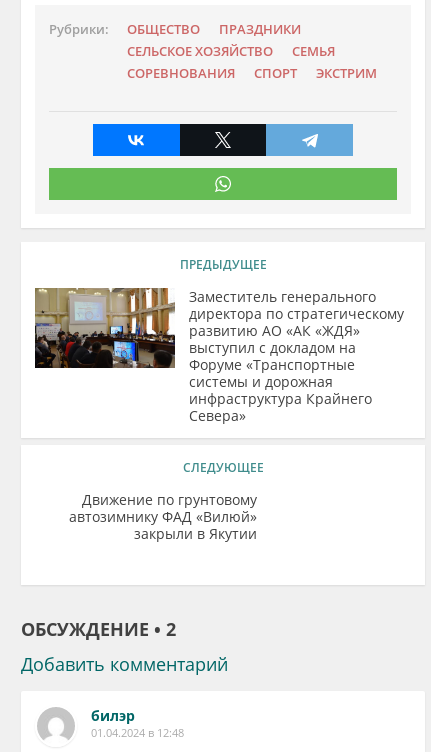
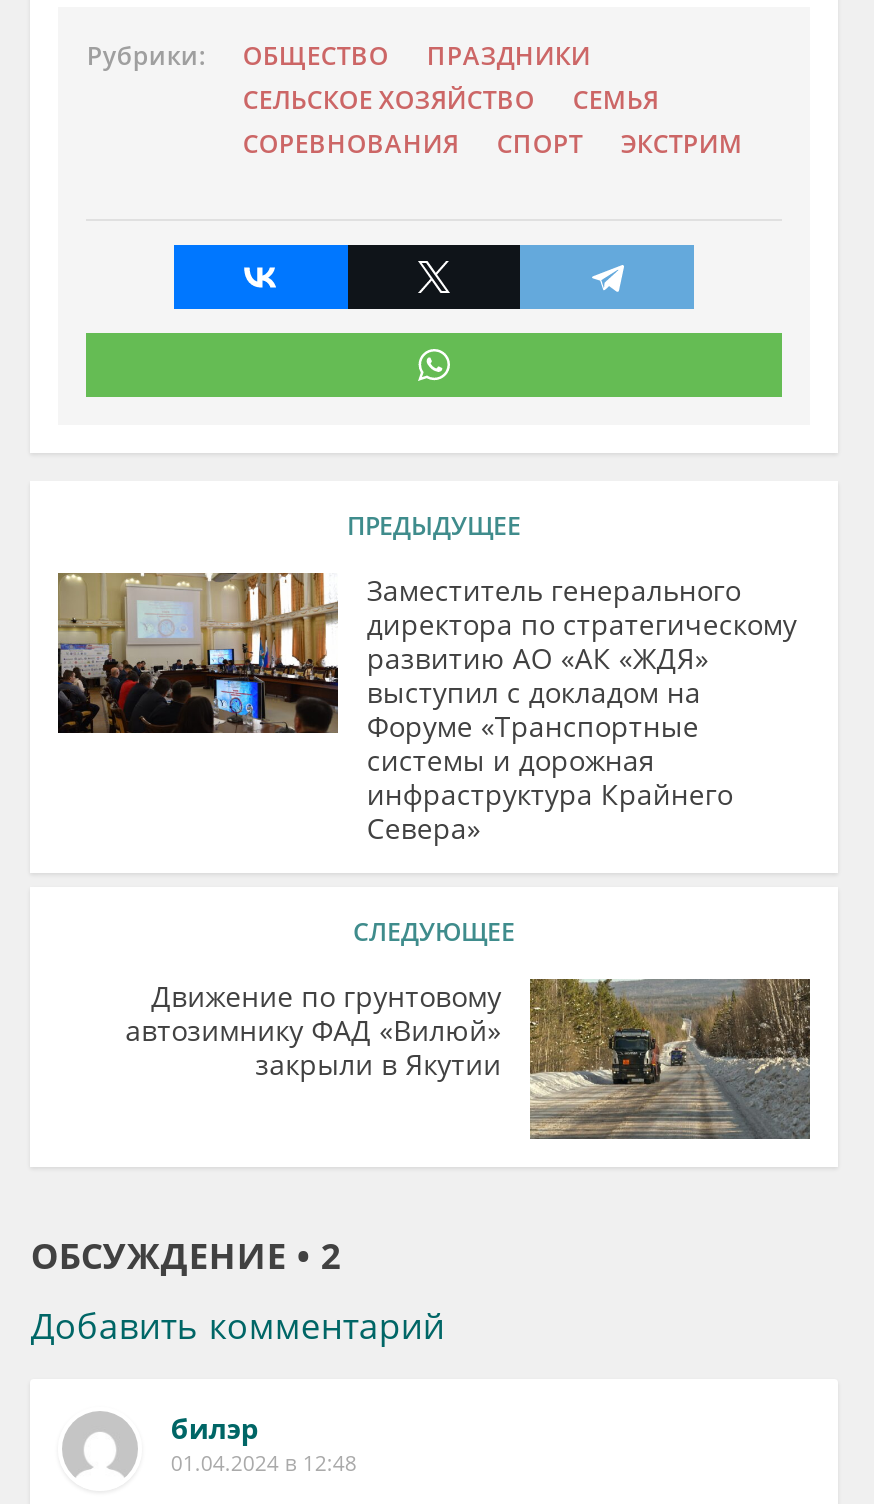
none -> [528,977,812,1141] [image]

